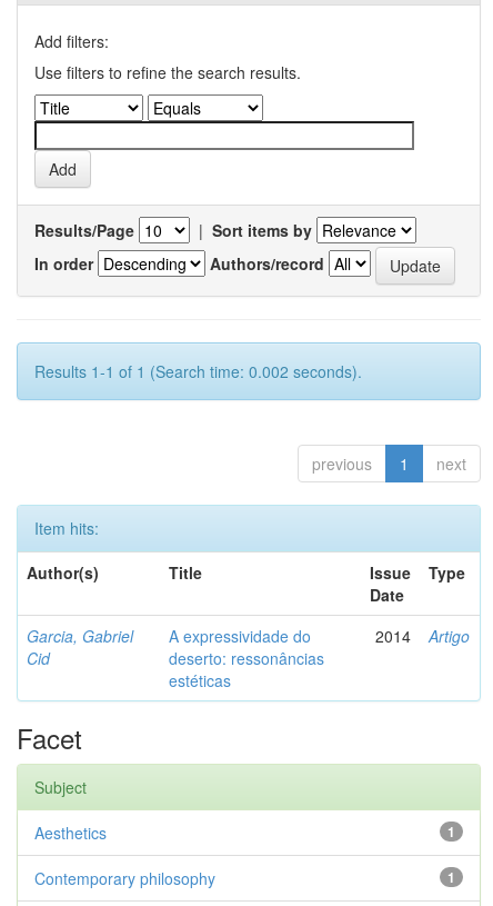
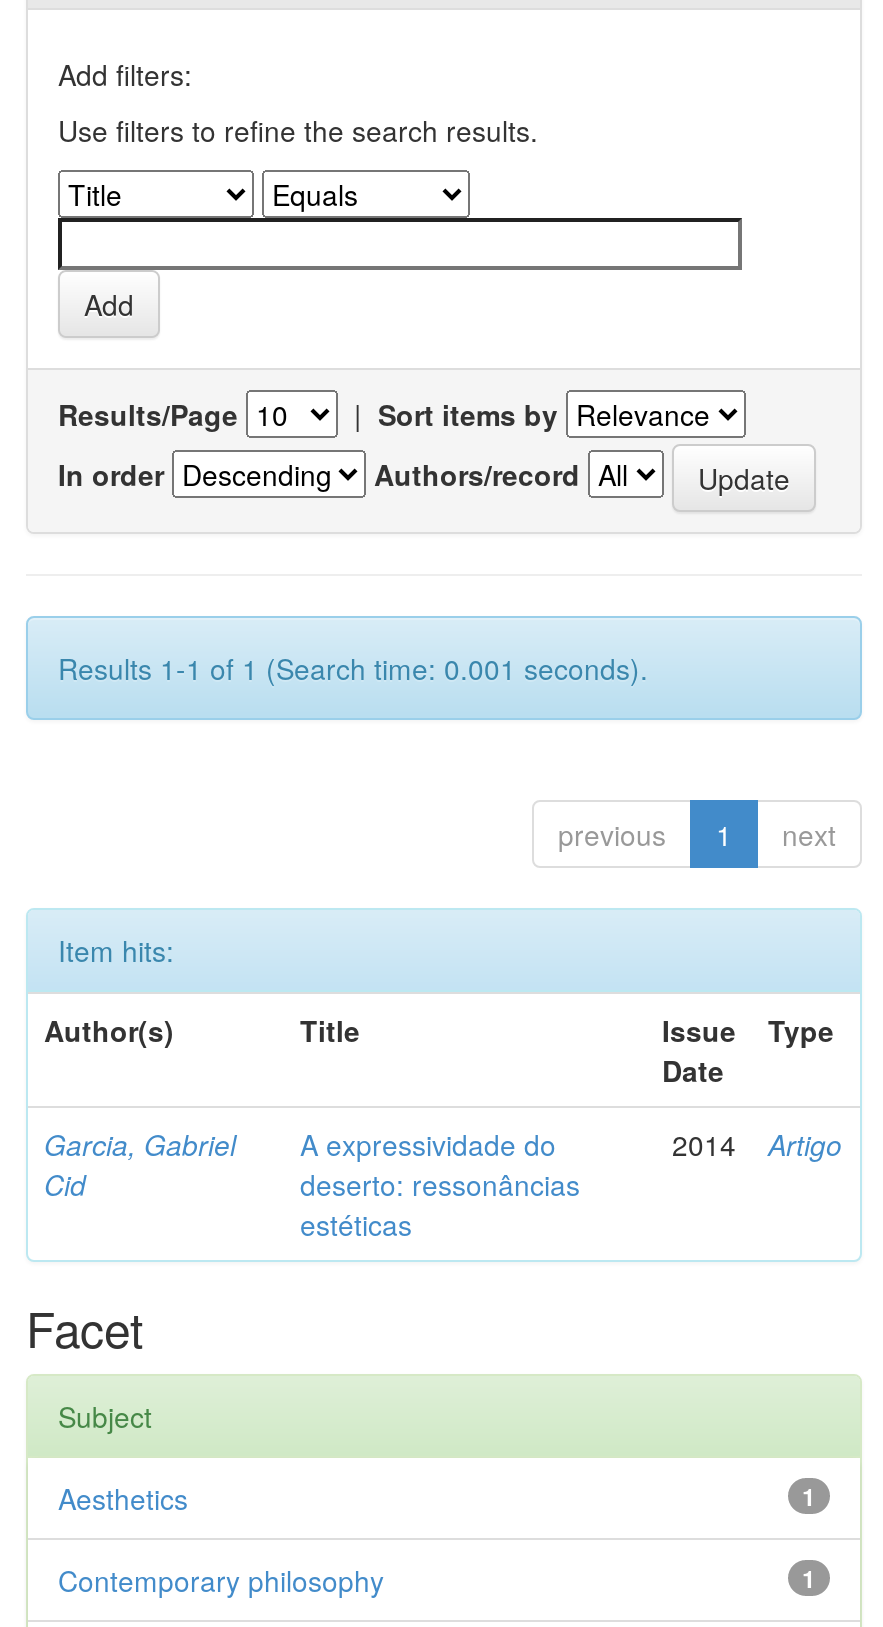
[34,360,362,382] Results 1-1 of 1 (Search time: 0.002 seconds). -> [58,648,648,688] Results 1-1 of 1 (Search time: 0.001 seconds).

